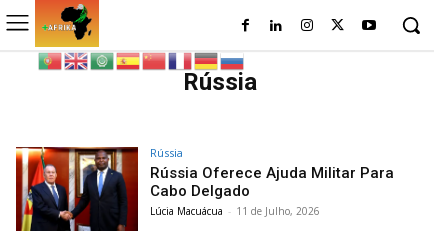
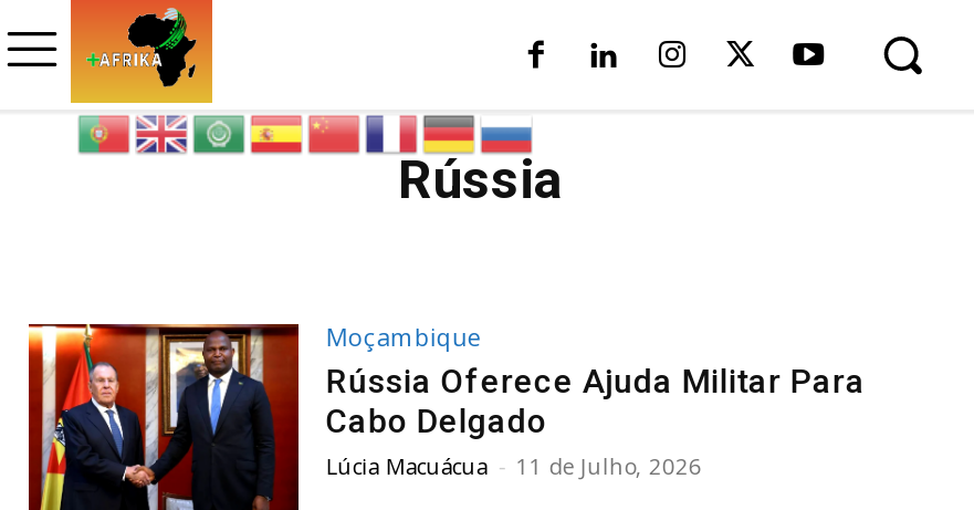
[150,145,183,160] Rússia -> [326,320,483,353] Moçambique

